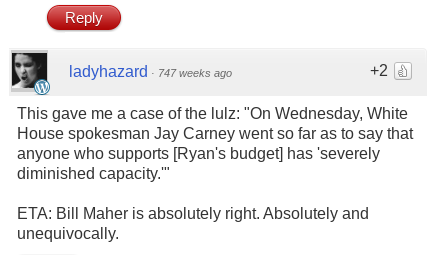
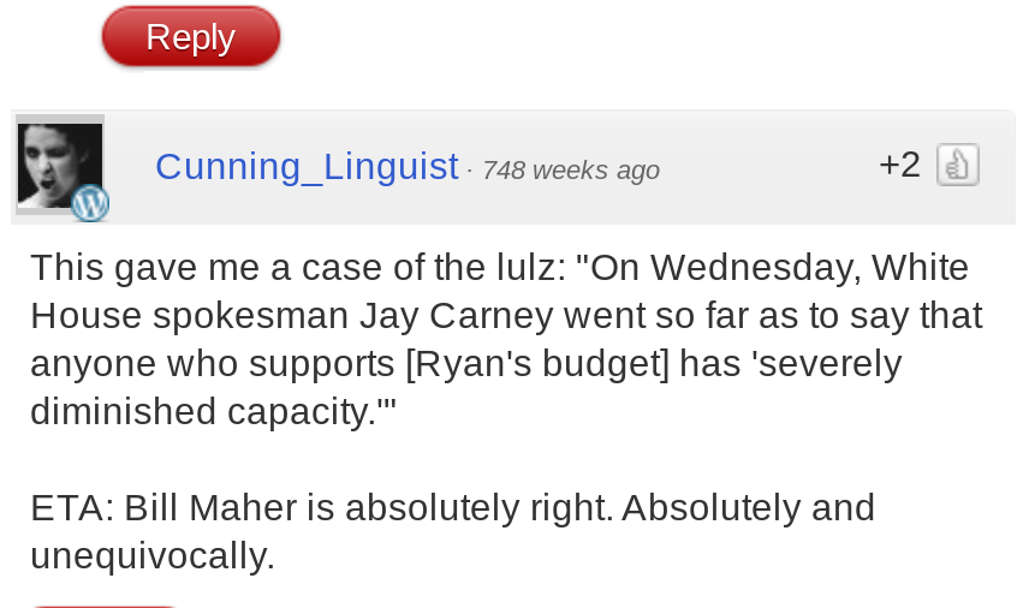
[69,63,232,80] ladyhazard · 747 weeks ago -> [155,146,660,187] Cunning_Linguist · 748 weeks ago

